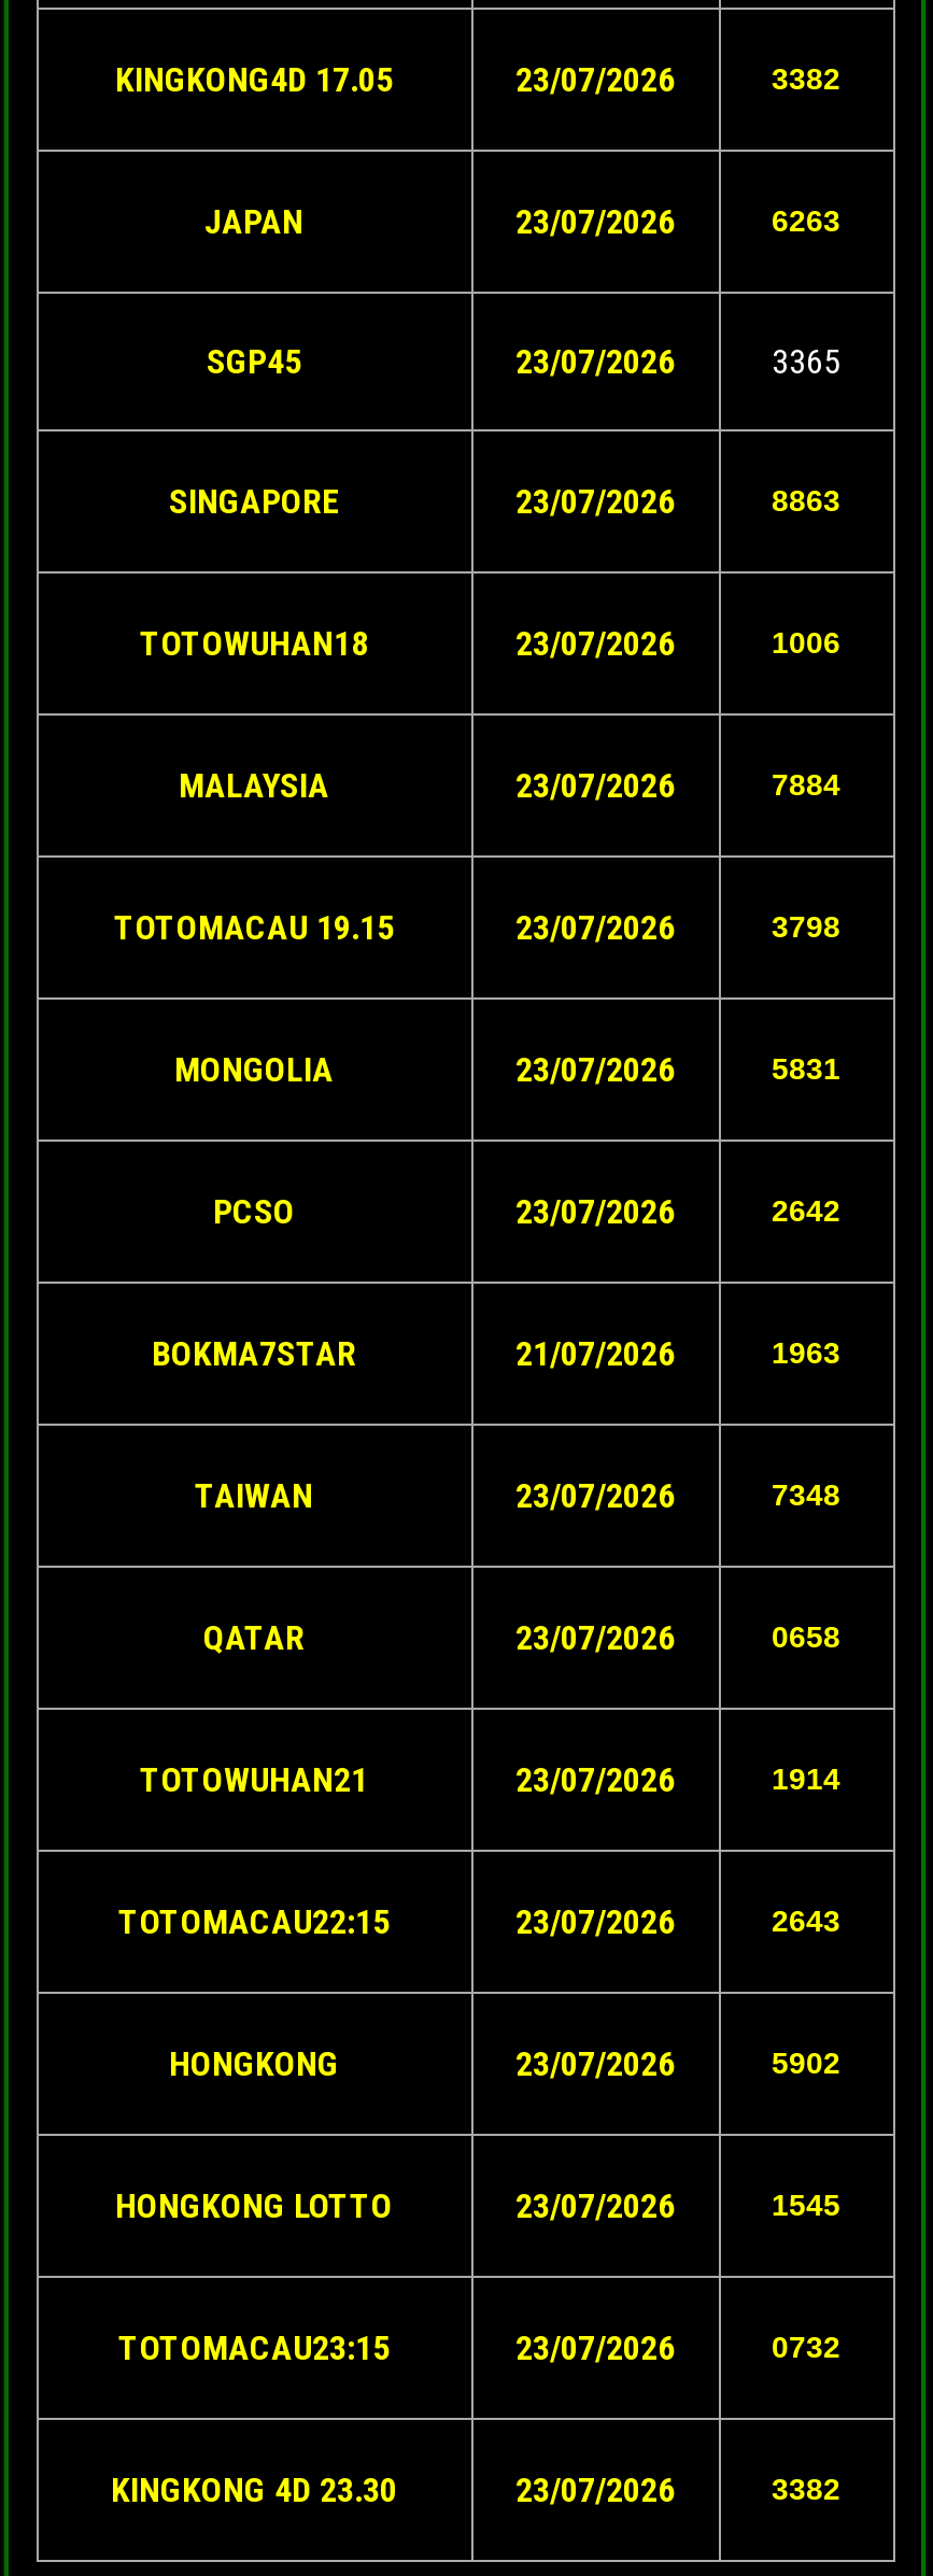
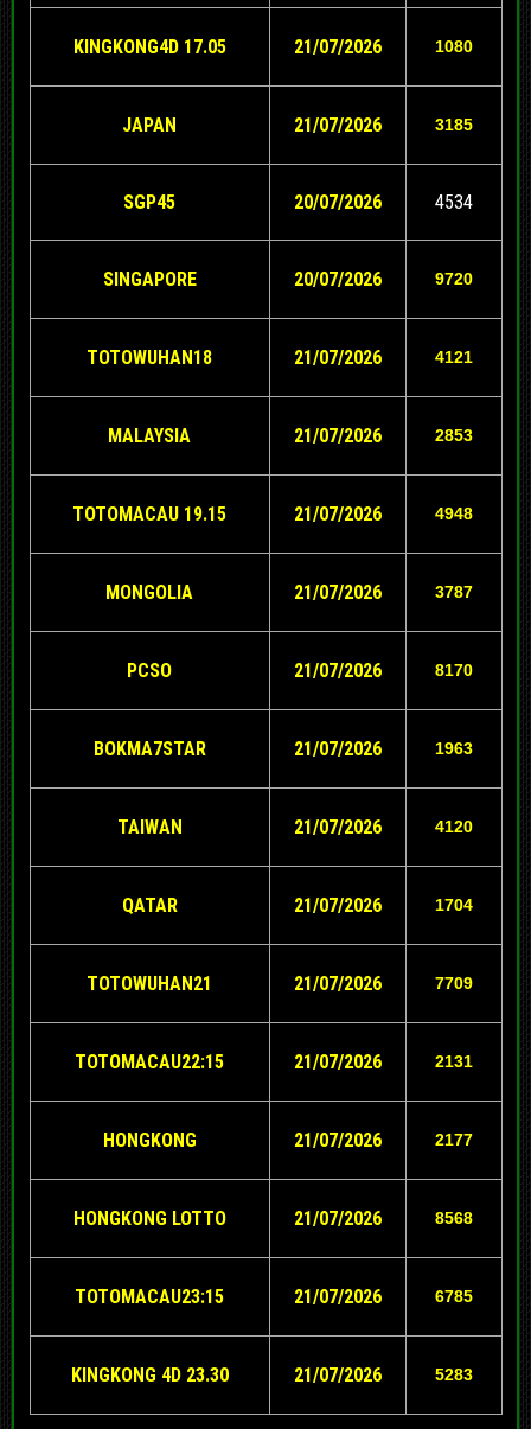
[515,60,675,101] 23/07/2026 -> [293,36,381,58] 21/07/2026
[772,62,840,96] 3382 -> [434,37,472,56] 1080
[515,202,675,243] 23/07/2026 -> [293,114,381,137] 21/07/2026
[772,204,840,238] 6263 -> [434,115,472,134] 3185
[515,342,675,382] 23/07/2026 -> [293,191,381,214] 20/07/2026
[772,342,840,382] 3365 -> [434,191,472,214] 4534
[515,481,675,522] 23/07/2026 -> [293,268,381,291] 20/07/2026
[772,484,840,518] 8863 -> [434,269,472,288] 9720
[515,623,675,664] 23/07/2026 -> [293,347,381,369] 21/07/2026
[772,626,840,660] 1006 -> [434,348,472,367] 4121
[515,765,675,806] 23/07/2026 -> [293,425,381,447] 21/07/2026
[772,768,840,802] 7884 -> [434,426,472,445] 2853
[515,908,675,948] 23/07/2026 -> [293,503,381,526] 21/07/2026
[772,910,840,944] 3798 -> [434,504,472,523] 4948
[515,1050,675,1090] 23/07/2026 -> [293,581,381,604] 21/07/2026
[772,1052,840,1086] 5831 -> [434,583,472,601] 3787
[515,1192,675,1232] 23/07/2026 -> [293,660,381,682] 21/07/2026
[772,1194,840,1228] 2642 -> [434,661,472,680] 8170
[515,1476,675,1517] 23/07/2026 -> [293,816,381,839] 21/07/2026
[772,1478,840,1512] 7348 -> [434,817,472,836] 4120
[515,1618,675,1659] 23/07/2026 -> [293,894,381,917] 21/07/2026
[772,1620,840,1654] 0658 -> [434,896,472,915] 1704
[515,1760,675,1801] 23/07/2026 -> [293,973,381,995] 21/07/2026
[772,1762,840,1796] 1914 -> [434,974,472,993] 7709
[515,1902,675,1943] 23/07/2026 -> [293,1051,381,1073] 21/07/2026
[772,1904,840,1938] 2643 -> [434,1052,472,1071] 2131
[515,2044,675,2085] 23/07/2026 -> [293,1129,381,1152] 21/07/2026
[772,2046,840,2080] 5902 -> [434,1130,472,1149] 2177
[515,2186,675,2227] 23/07/2026 -> [293,1207,381,1230] 21/07/2026
[772,2188,840,2222] 1545 -> [434,1209,472,1228] 8568
[515,2328,675,2369] 23/07/2026 -> [293,1286,381,1308] 21/07/2026
[772,2330,840,2364] 0732 -> [434,1287,472,1306] 6785
[515,2470,675,2511] 23/07/2026 -> [293,1364,381,1387] 21/07/2026
[772,2472,840,2506] 3382 -> [434,1365,472,1384] 5283

